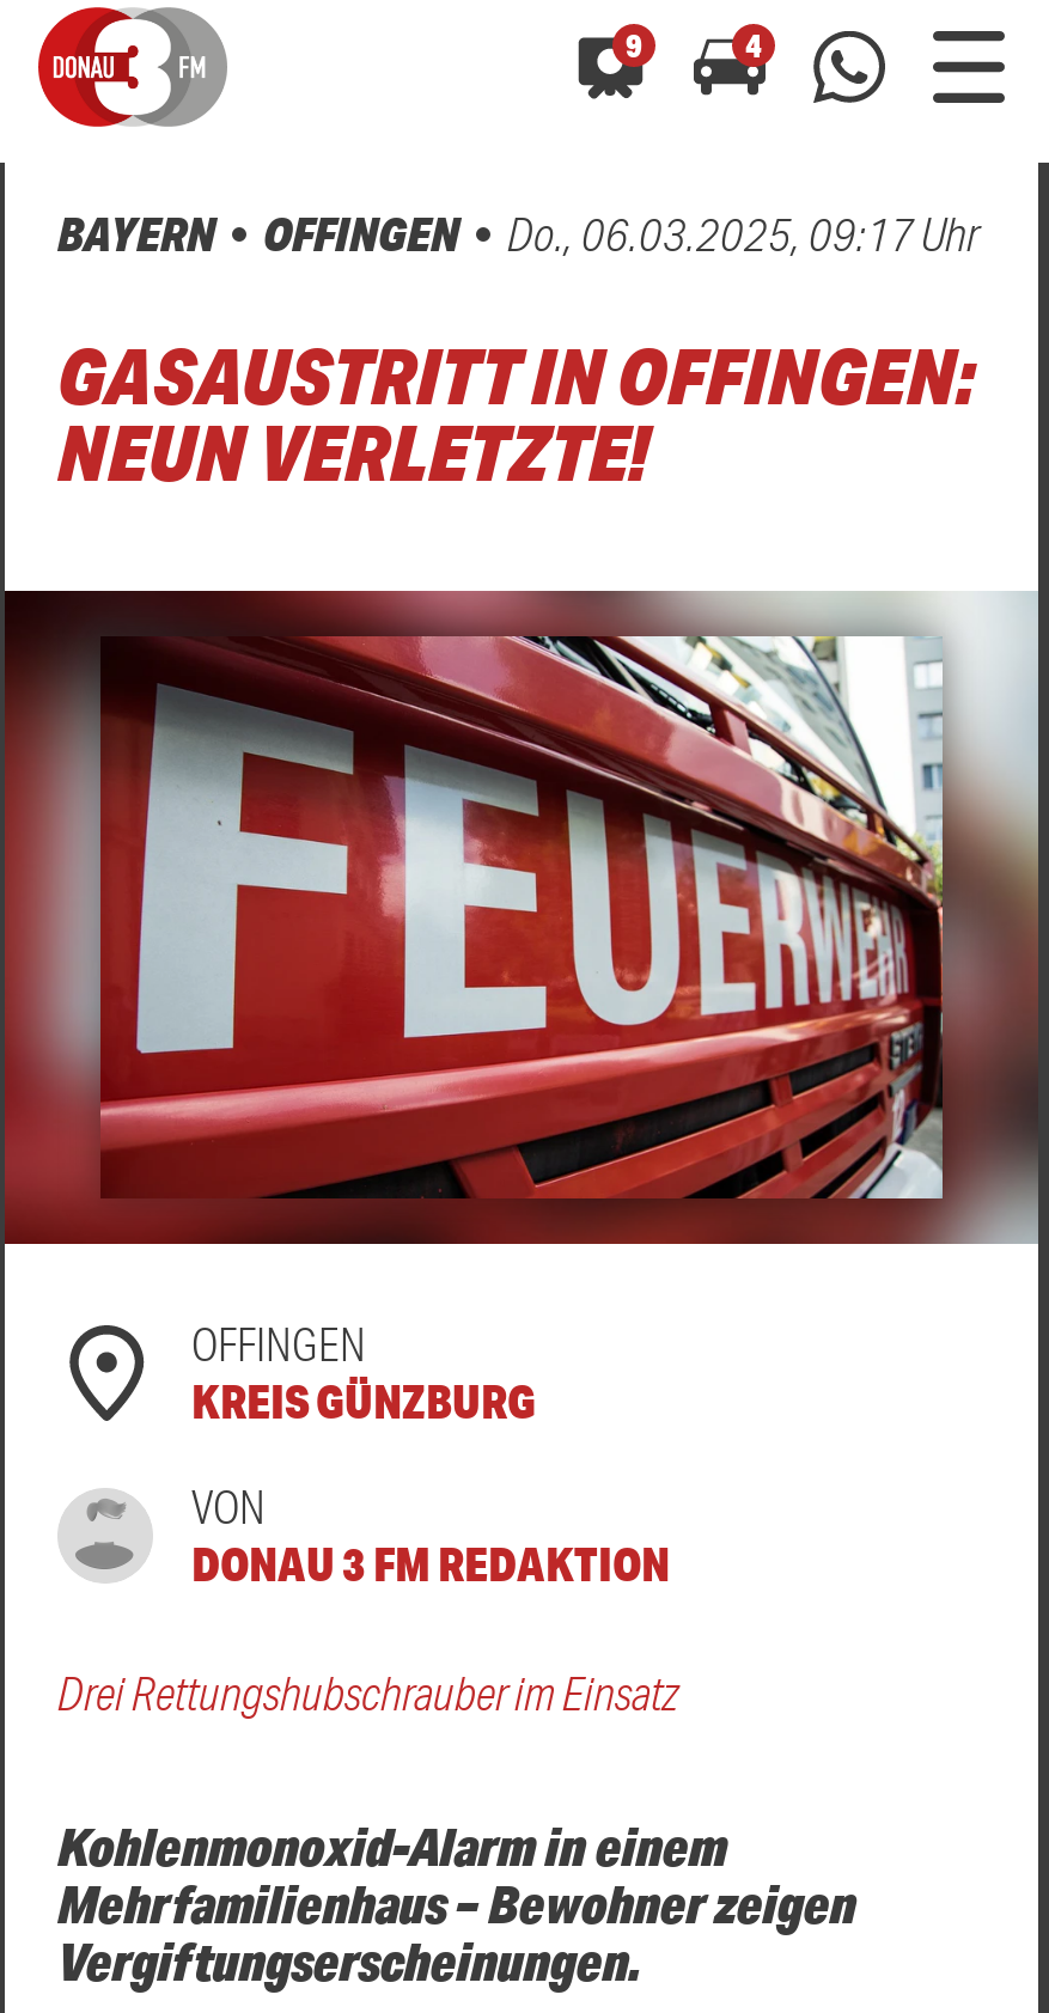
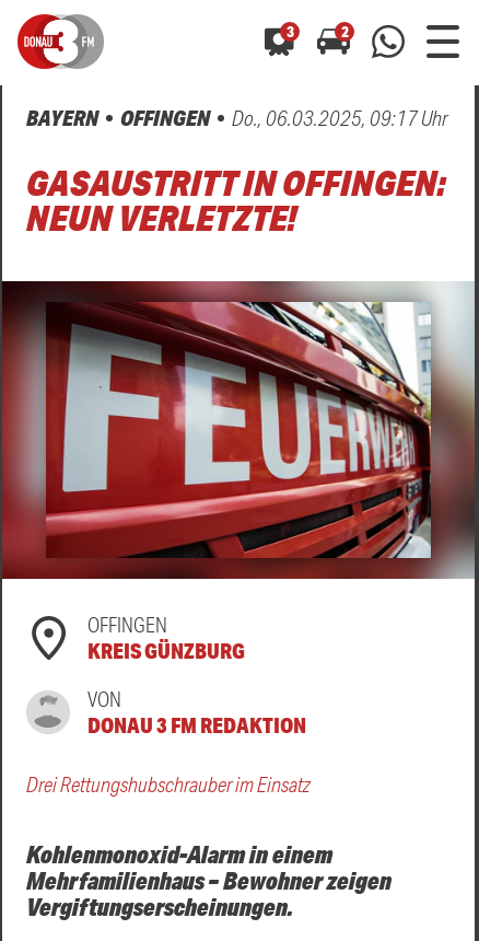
[626,24,642,67] 9 -> [286,22,294,42] 3
[745,24,762,67] 4 -> [341,22,348,42] 2

